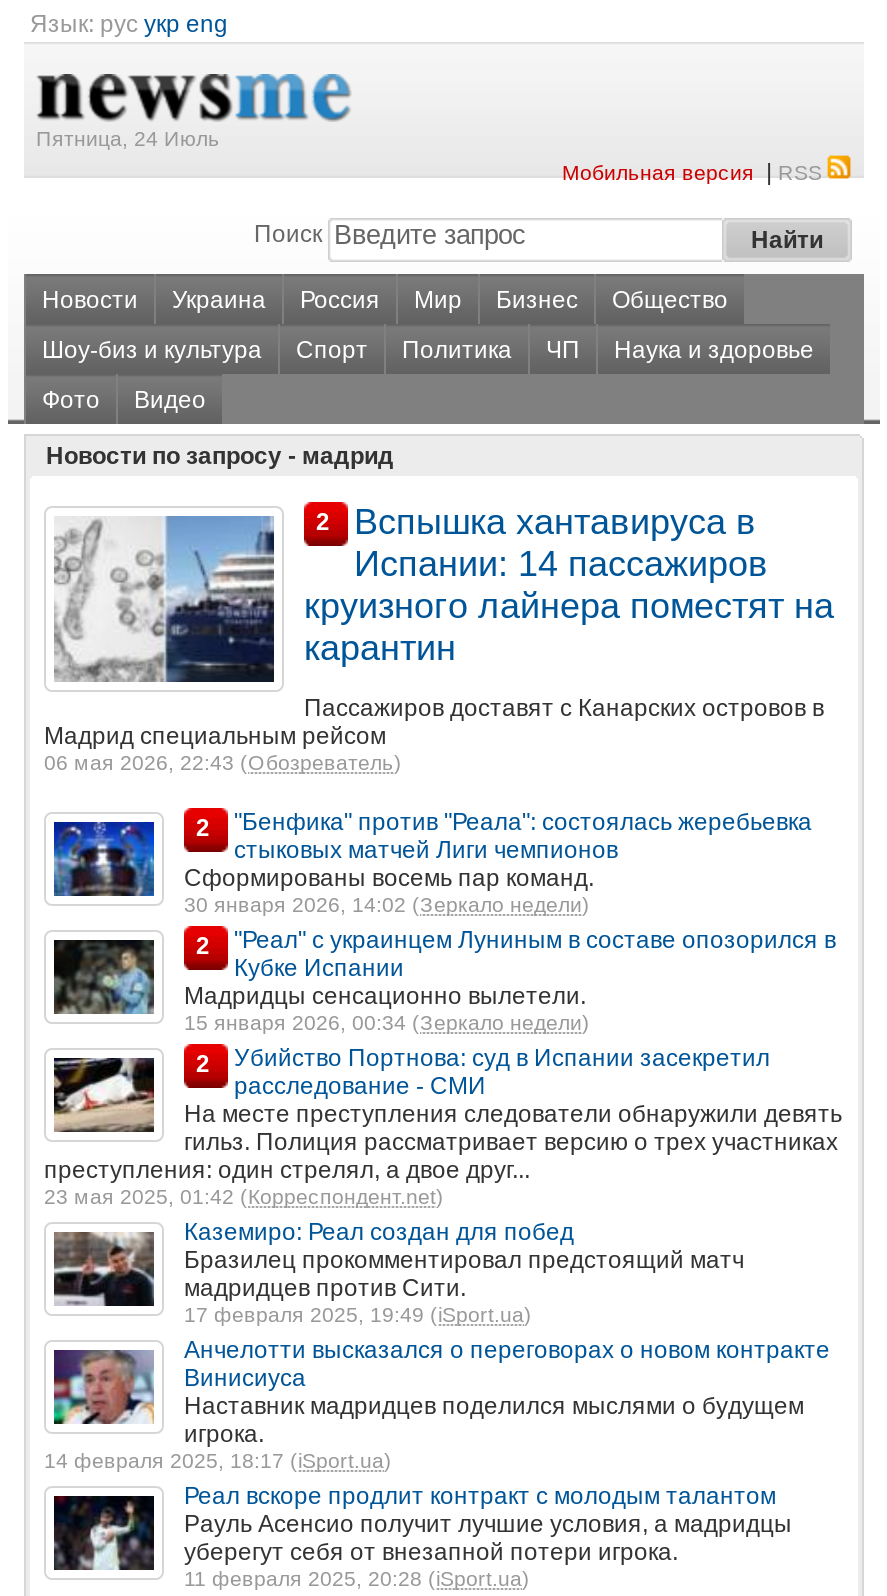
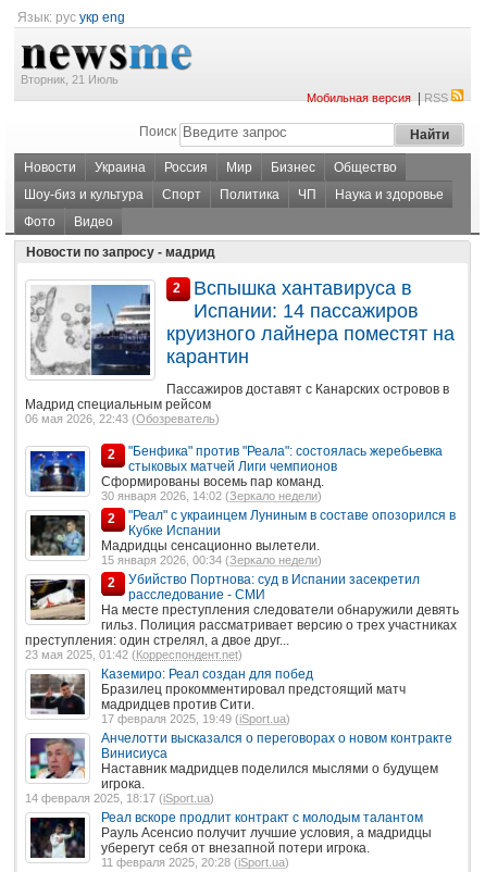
[36,126,220,150] Пятница, 24 Июль -> [21,73,119,86] Вторник, 21 Июль

